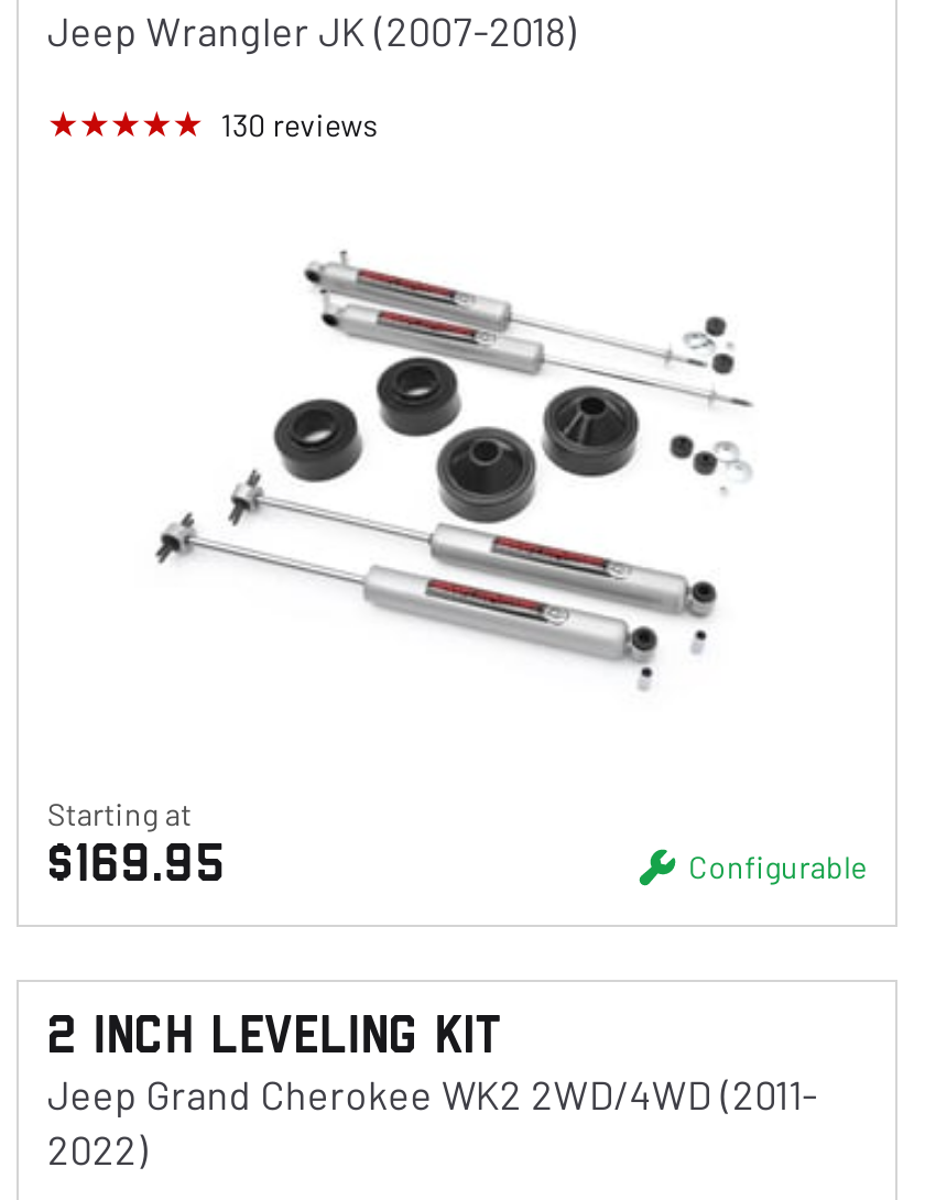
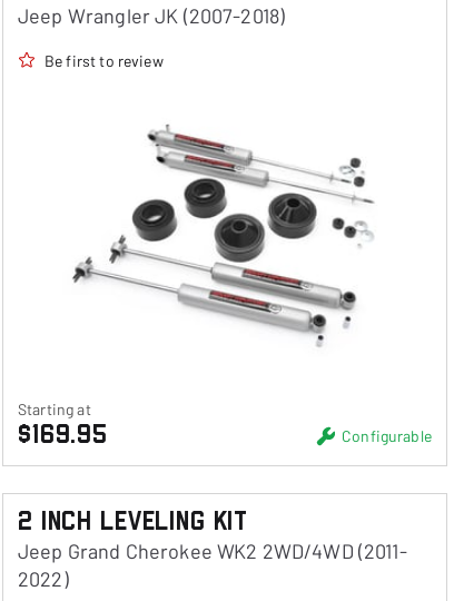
[221,106,379,143] 130 reviews -> [45,51,163,70] Be first to review

